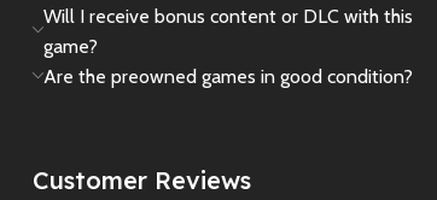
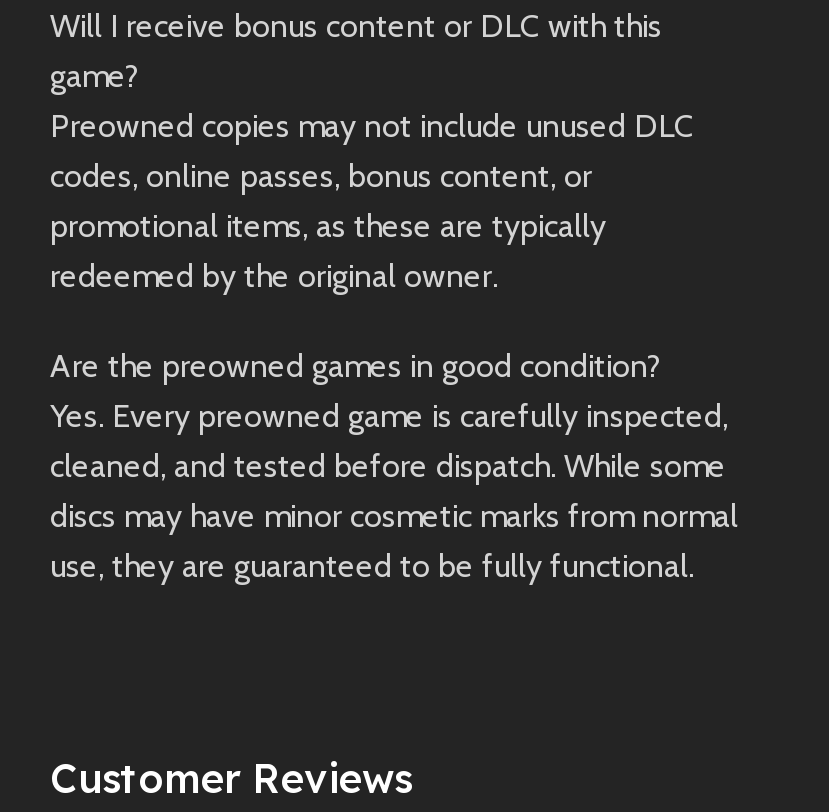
none -> [50,107,694,295] Preowned copies may not include unused DLC | codes, online passes, bonus content, or | promotional items, as these are typically | redeemed by the original owner.
none -> [50,397,738,585] Yes. Every preowned game is carefully inspected, | cleaned, and tested before dispatch. While some | discs may have minor cosmetic marks from normal | use, they are guaranteed to be fully functional.

